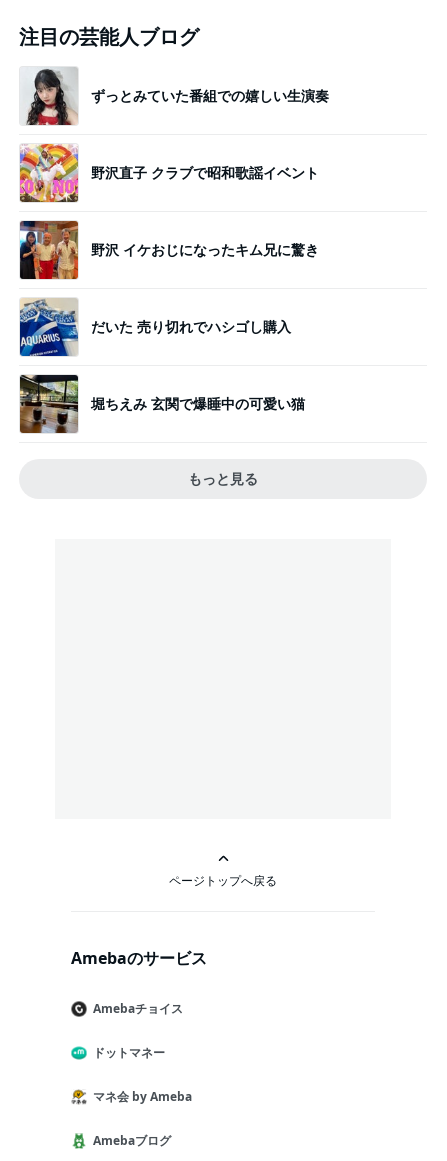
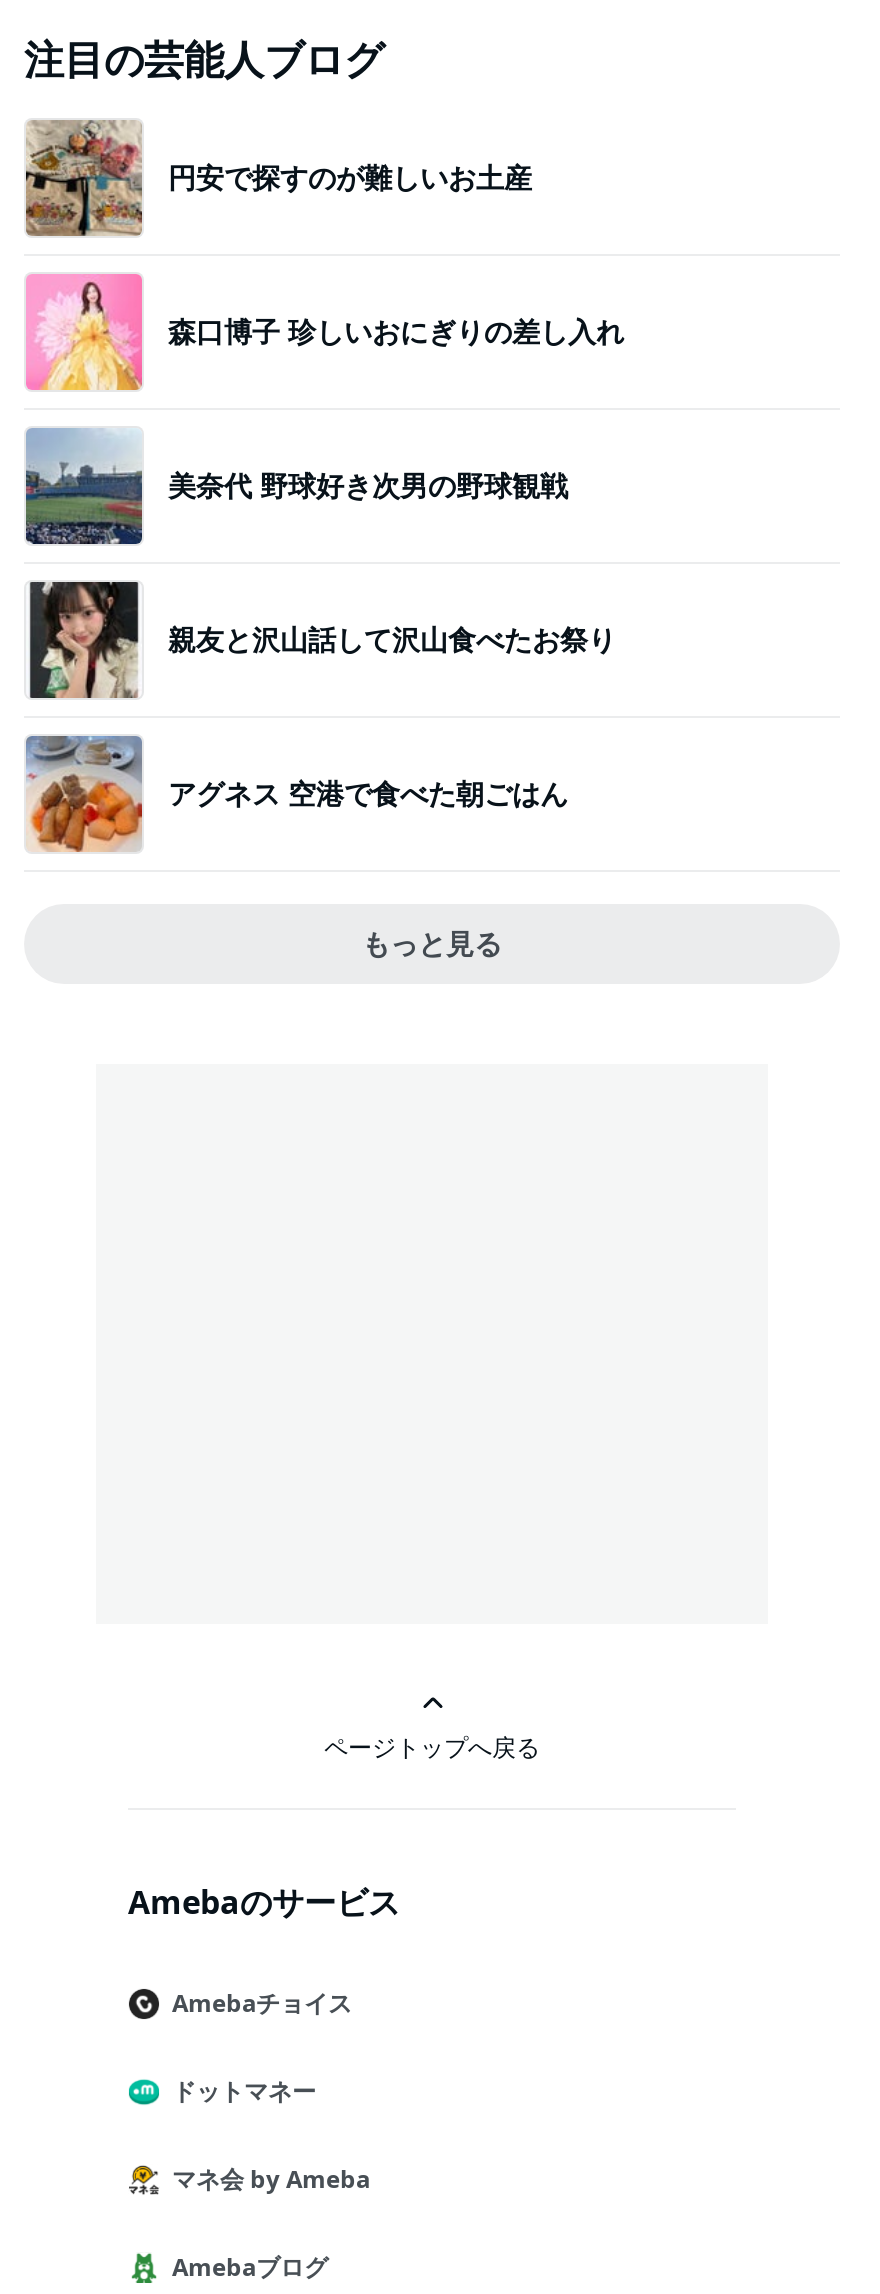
[20,67,329,126] [image] | ずっとみていた番組での嬉しい生演奏 -> [24,118,532,238] [image] | 円安で探すのが難しいお土産
[19,143,319,203] [image] | 野沢直子 クラブで昭和歌謡イベント -> [24,272,624,392] [image] | 森口博子 珍しいおにぎりの差し入れ
[19,220,319,280] [image] | 野沢 イケおじになったキム兄に驚き -> [24,426,568,546] [image] | 美奈代 野球好き次男の野球観戦
[19,298,291,357] [image] | だいた 売り切れでハシゴし購入 -> [26,580,616,700] [image] | 親友と沢山話して沢山食べたお祭り
[19,374,305,434] [image] | 堀ちえみ 玄関で爆睡中の可愛い猫 -> [24,734,568,854] [image] | アグネス 空港で食べた朝ごはん

